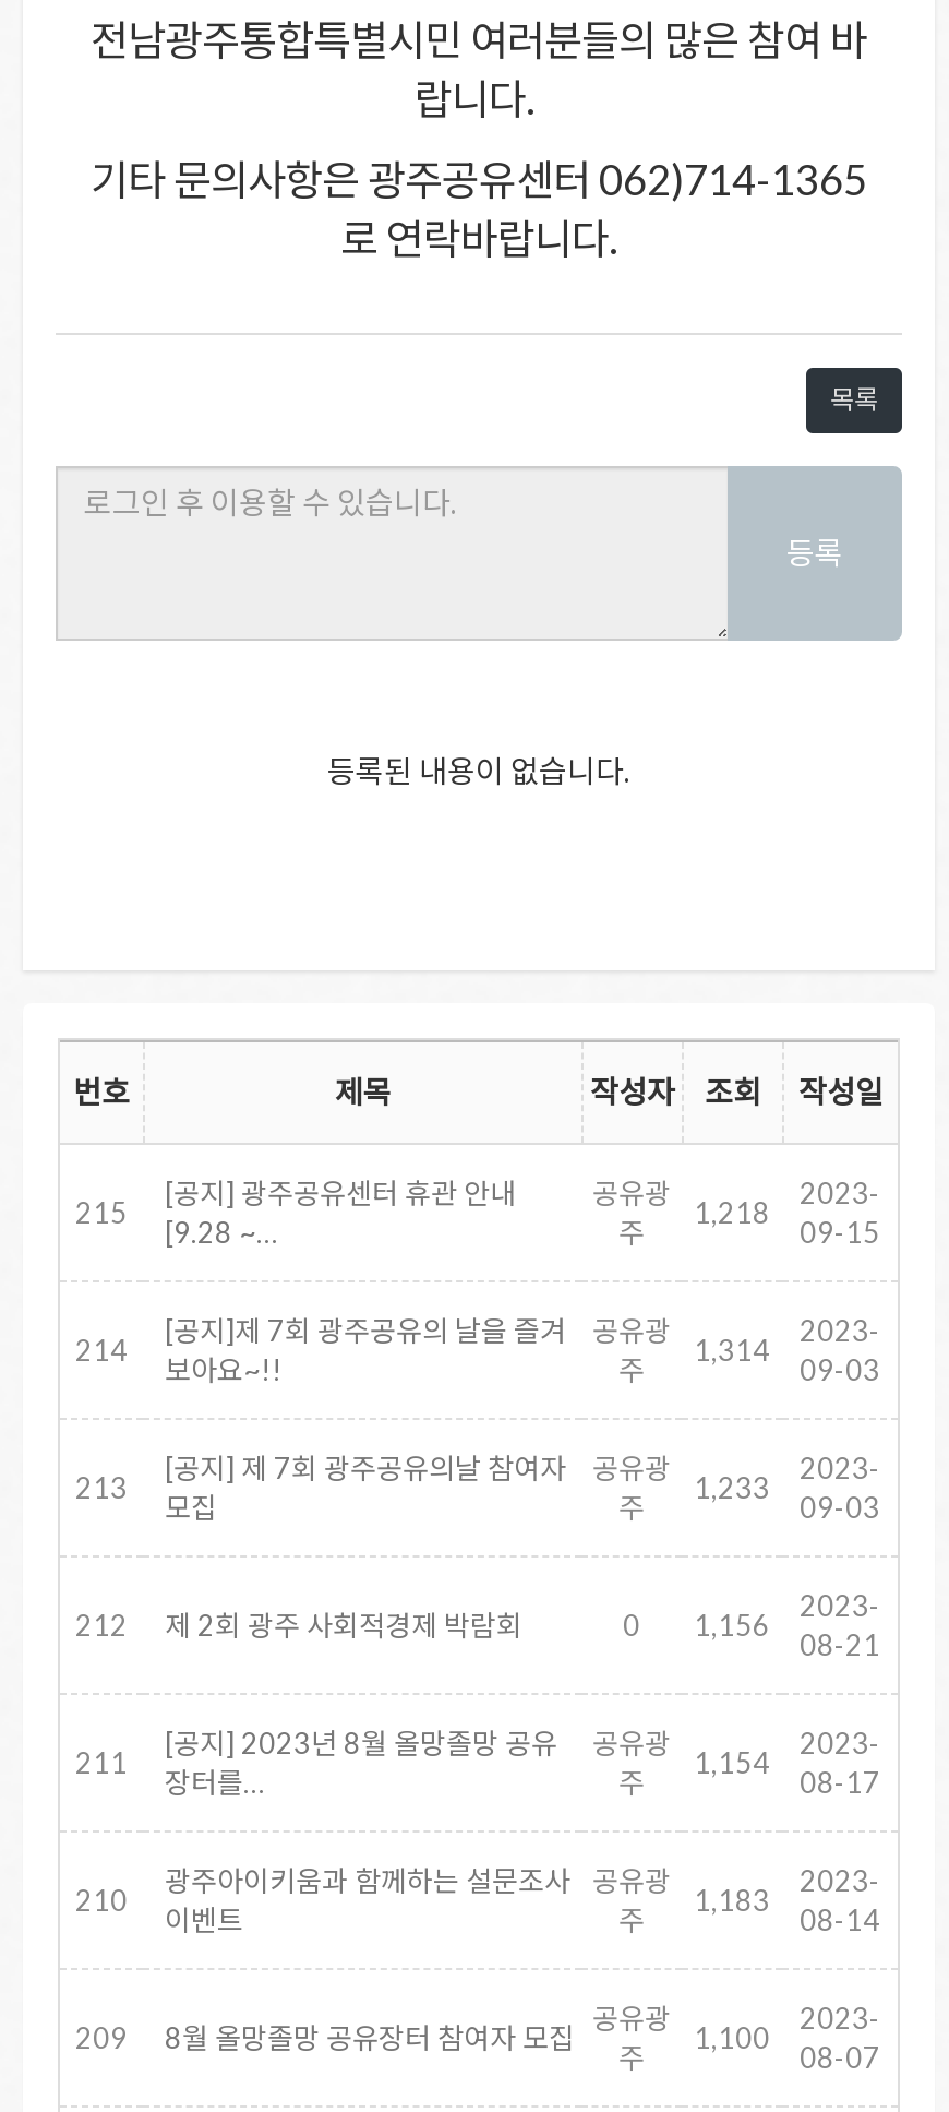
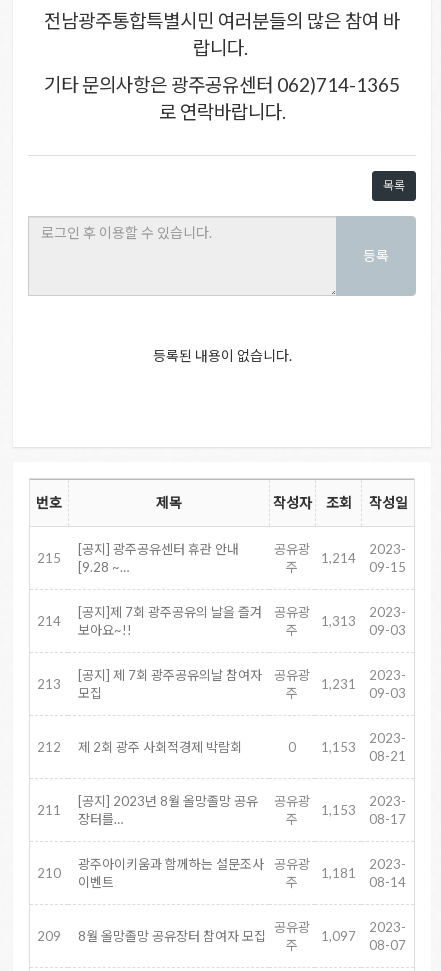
[694,1195,770,1230] 1,218 -> [320,550,355,566] 1,214
[694,1333,770,1368] 1,314 -> [320,613,355,629] 1,313
[694,1470,770,1505] 1,233 -> [320,676,355,692] 1,231
[623,1608,770,1643] 0 1,156 -> [288,739,355,755] 0 1,153
[694,1745,770,1780] 1,154 -> [320,802,355,818] 1,153
[694,1883,770,1918] 1,183 -> [320,865,355,881] 1,181
[694,2020,770,2055] 1,100 -> [320,928,355,944] 1,097

